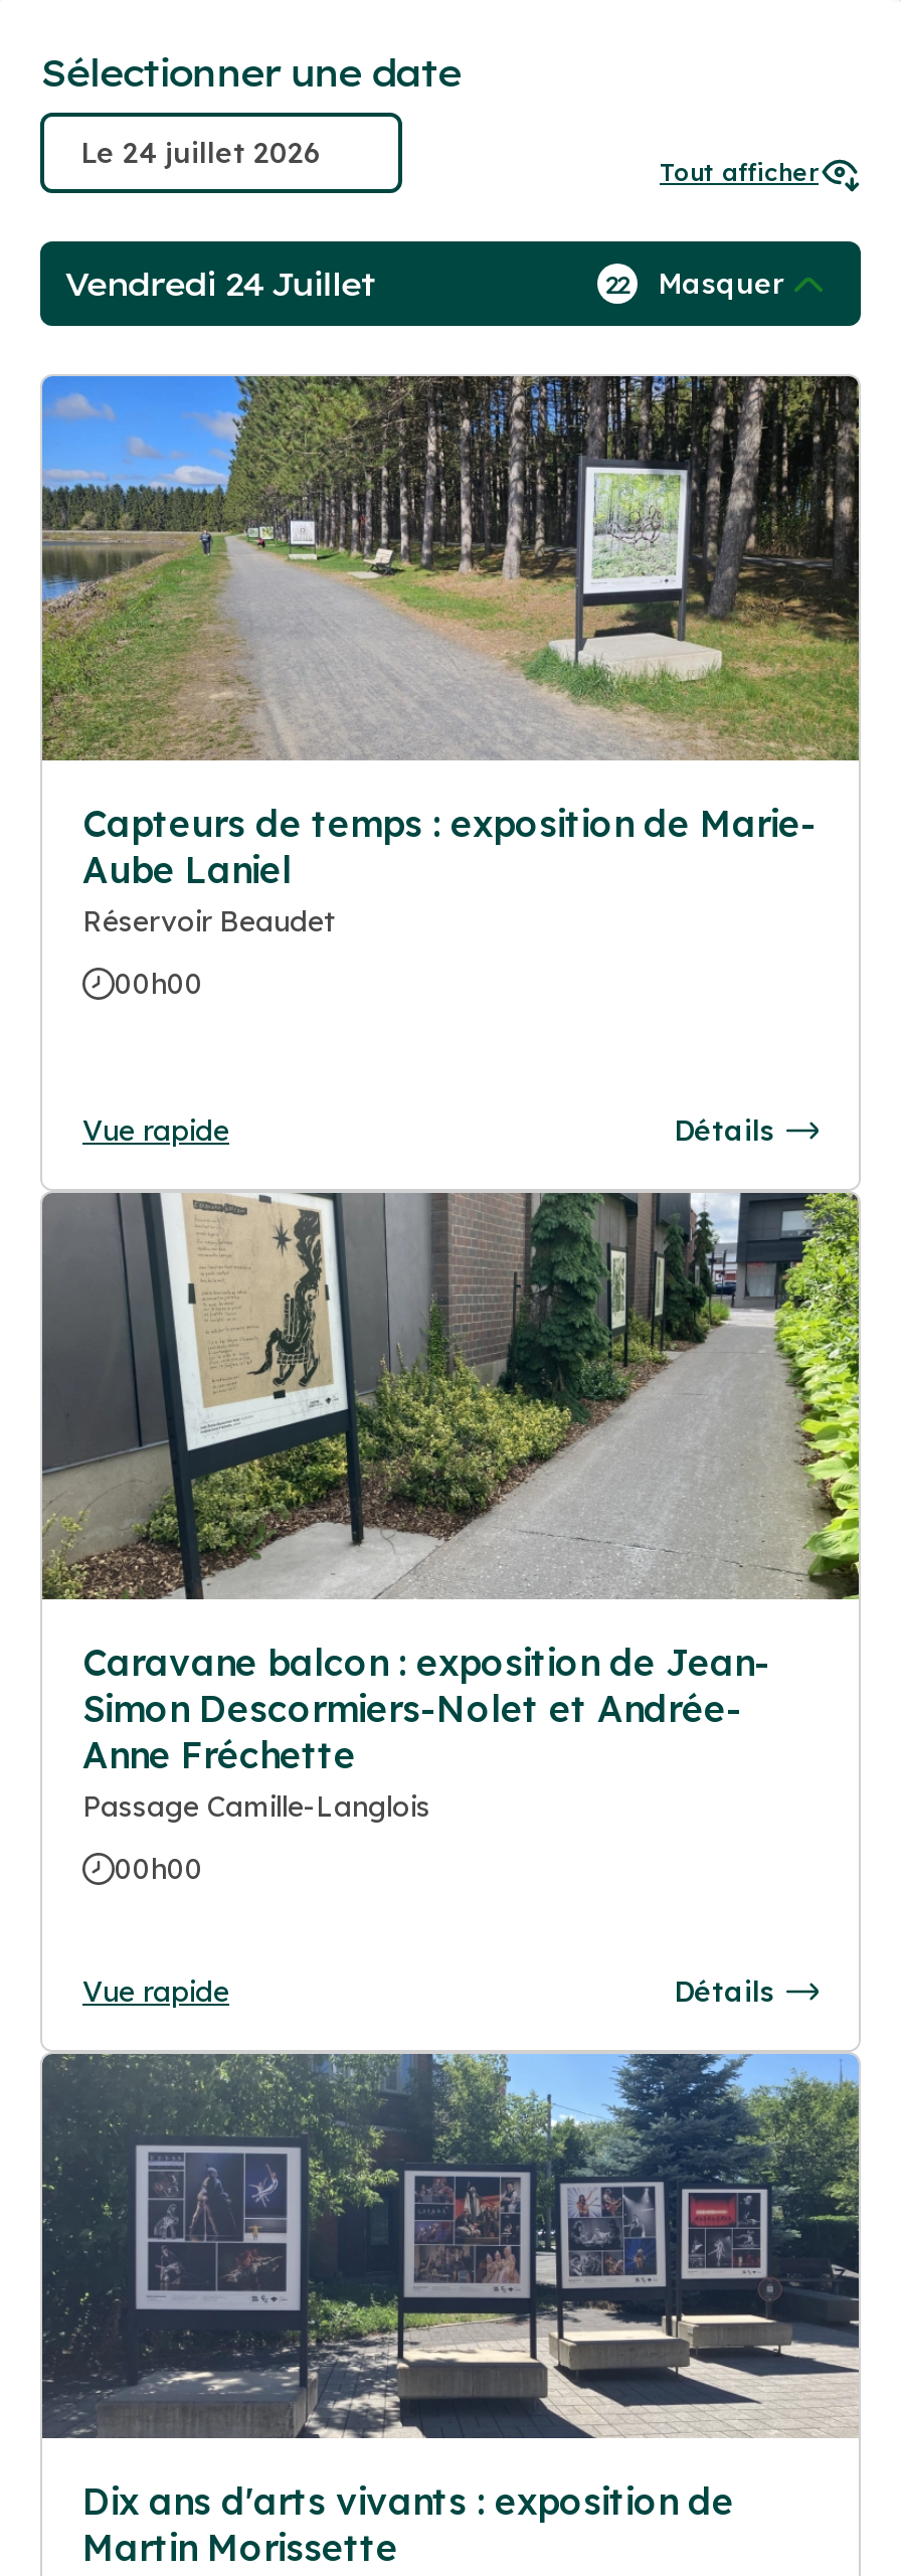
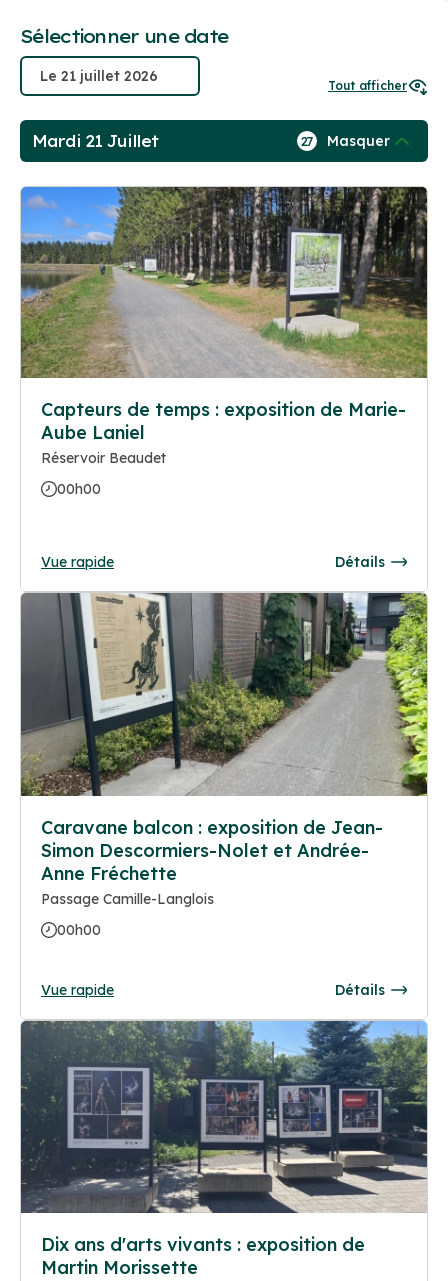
[64,264,375,304] Vendredi 24 Juillet -> [32,131,158,151] Mardi 21 Juillet
[605,266,784,302] 22 Masquer -> [301,132,390,150] 27 Masquer

